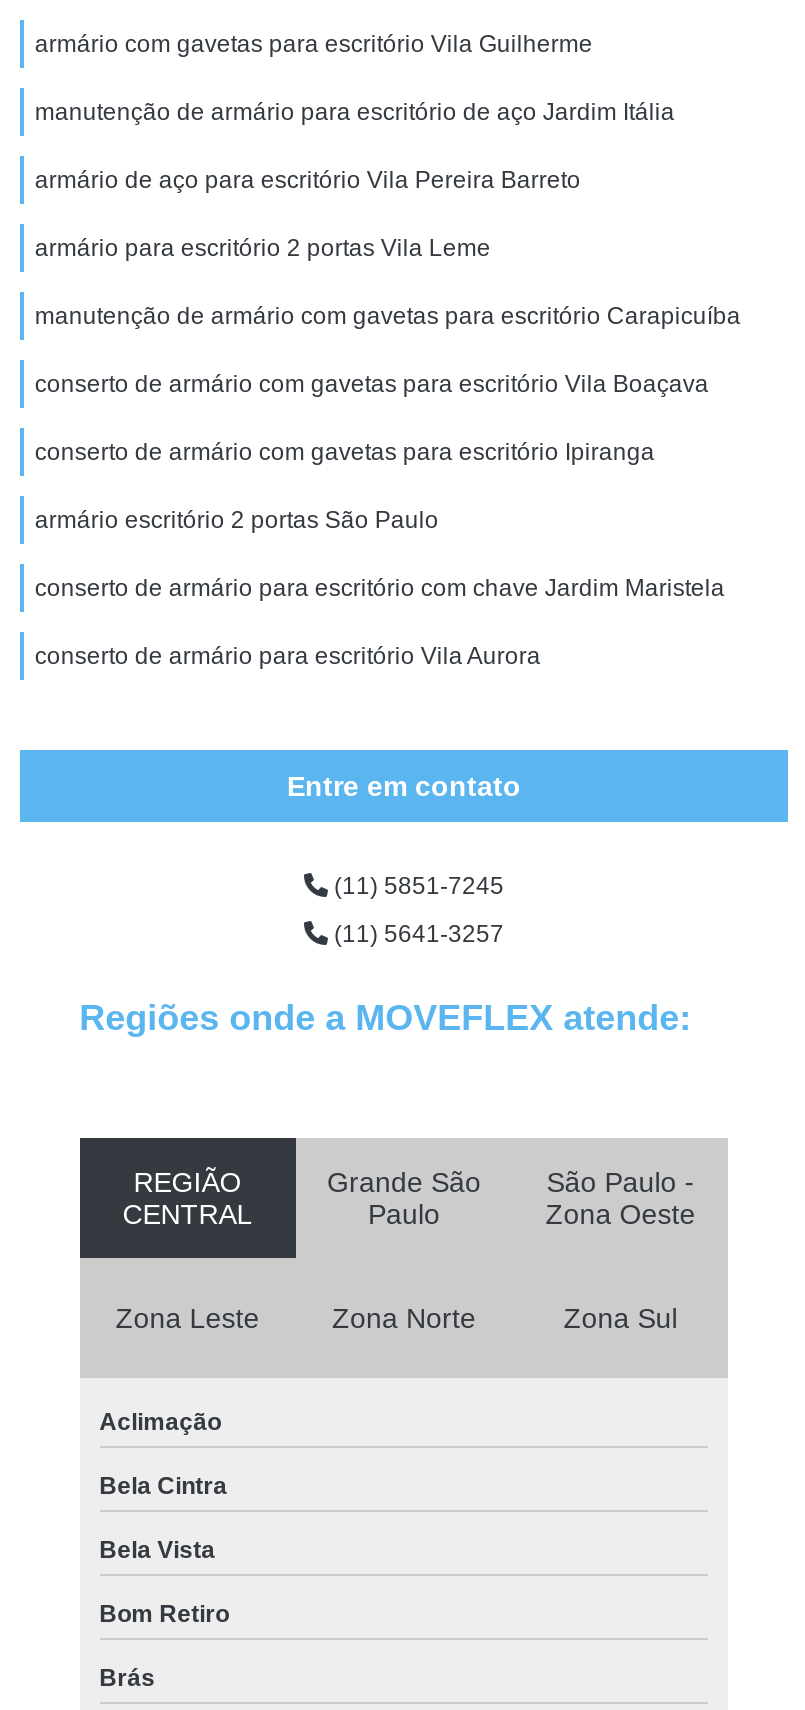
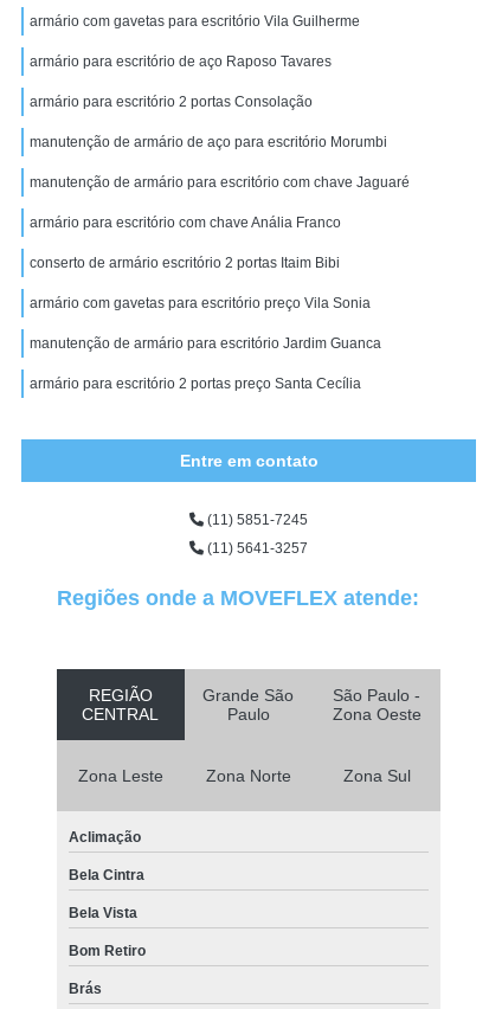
[35,98,675,126] manutenção de armário para escritório de aço Jardim Itália -> [30,53,332,70] armário para escritório de aço Raposo Tavares
[35,166,581,194] armário de aço para escritório Vila Pereira Barreto -> [30,94,313,110] armário para escritório 2 portas Consolação
[35,234,491,262] armário para escritório 2 portas Vila Leme -> [30,134,388,150] manutenção de armário de aço para escritório Morumbi
[35,302,741,330] manutenção de armário com gavetas para escritório Carapicuíba -> [30,174,410,191] manutenção de armário para escritório com chave Jaguaré
[35,370,709,398] conserto de armário com gavetas para escritório Vila Boaçava -> [30,214,341,231] armário para escritório com chave Anália Franco
[35,438,655,466] conserto de armário com gavetas para escritório Ipiranga -> [30,255,340,271] conserto de armário escritório 2 portas Itaim Bibi
[35,506,439,534] armário escritório 2 portas São Paulo -> [30,295,371,311] armário com gavetas para escritório preço Vila Sonia
[35,574,725,602] conserto de armário para escritório com chave Jardim Maristela -> [30,335,382,352] manutenção de armário para escritório Jardim Guanca
[35,642,541,670] conserto de armário para escritório Vila Aurora -> [30,375,362,392] armário para escritório 2 portas preço Santa Cecília

